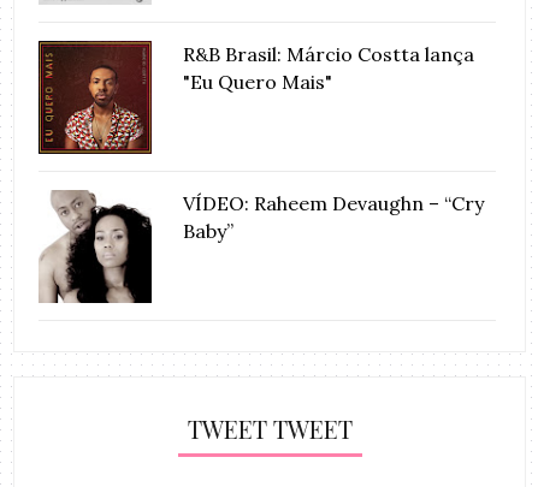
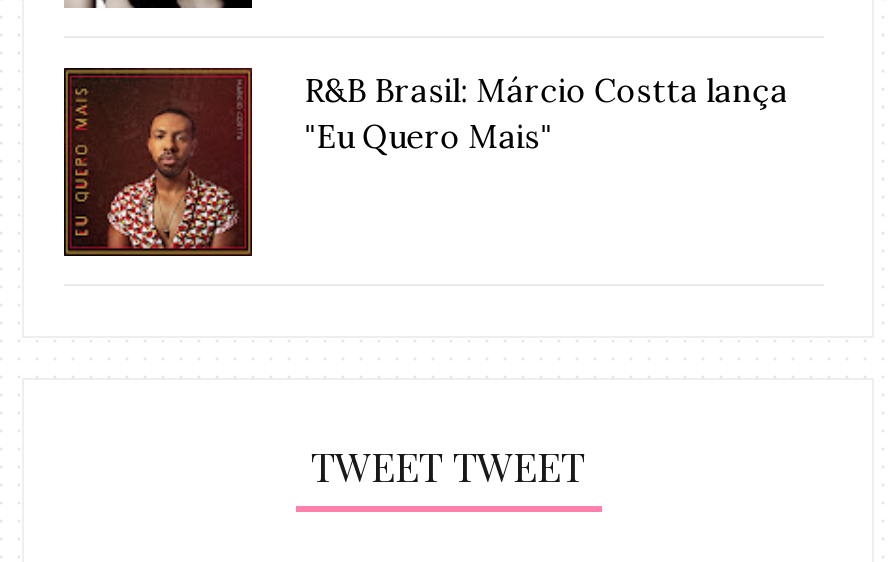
[39,191,484,303] [image] | VÍDEO: Raheem Devaughn – “Cry | Baby” -> none

